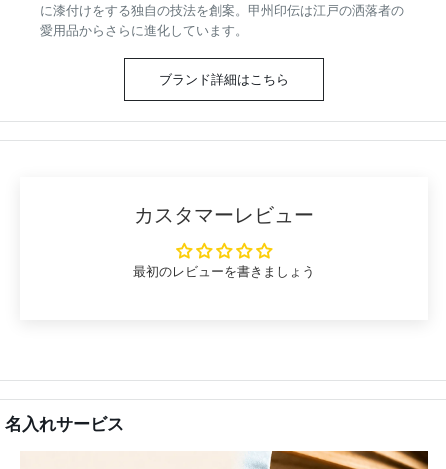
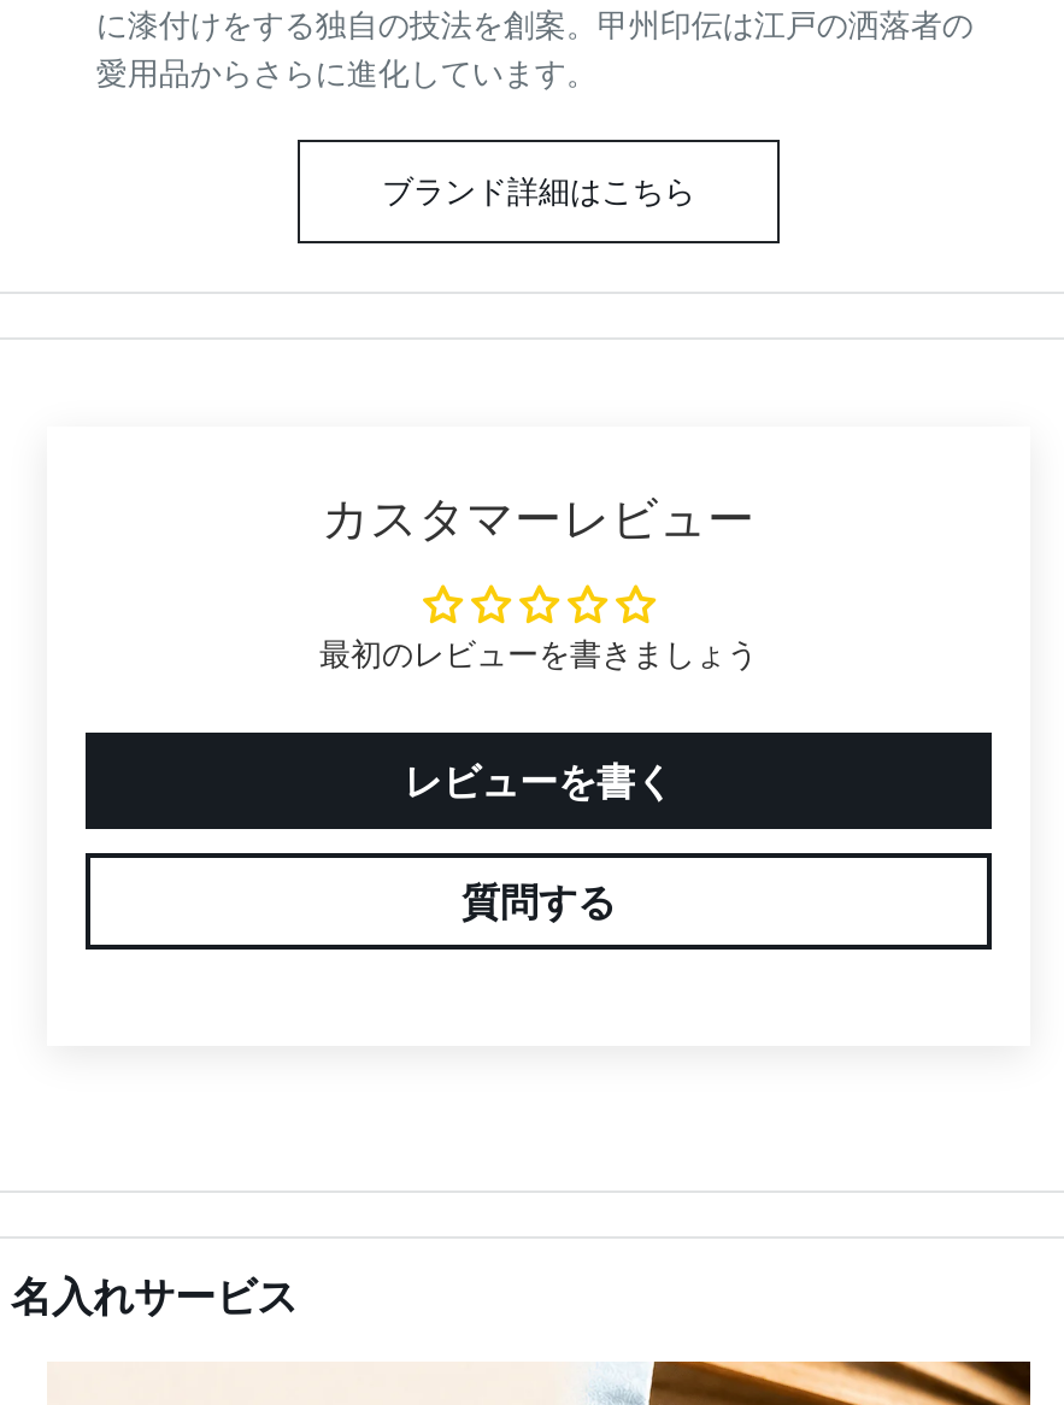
none -> [404,756,674,922] レビューを書く | 質問する

